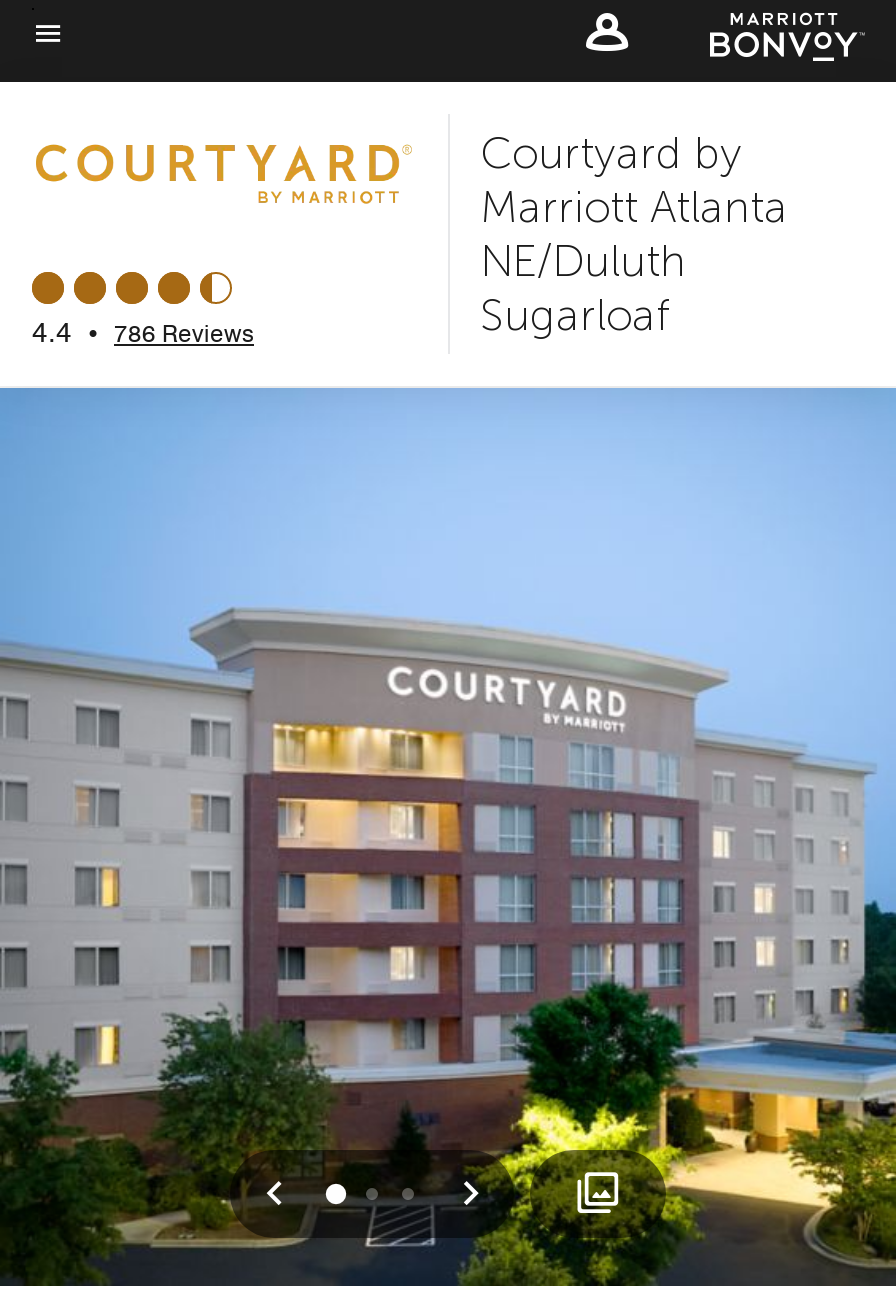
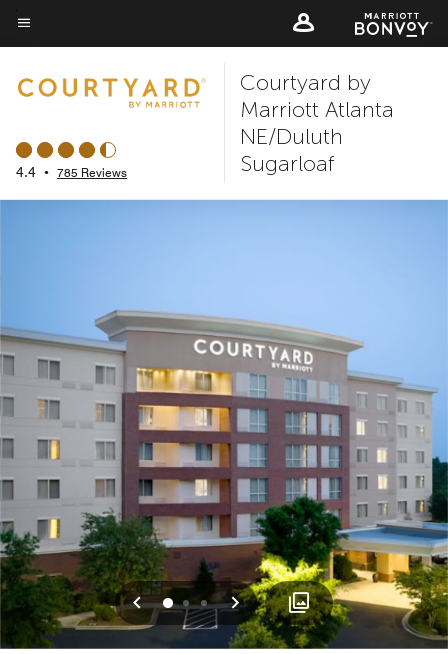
[32,316,254,348] 4.4 • 786 Reviews -> [16,164,127,180] 4.4 • 785 Reviews

